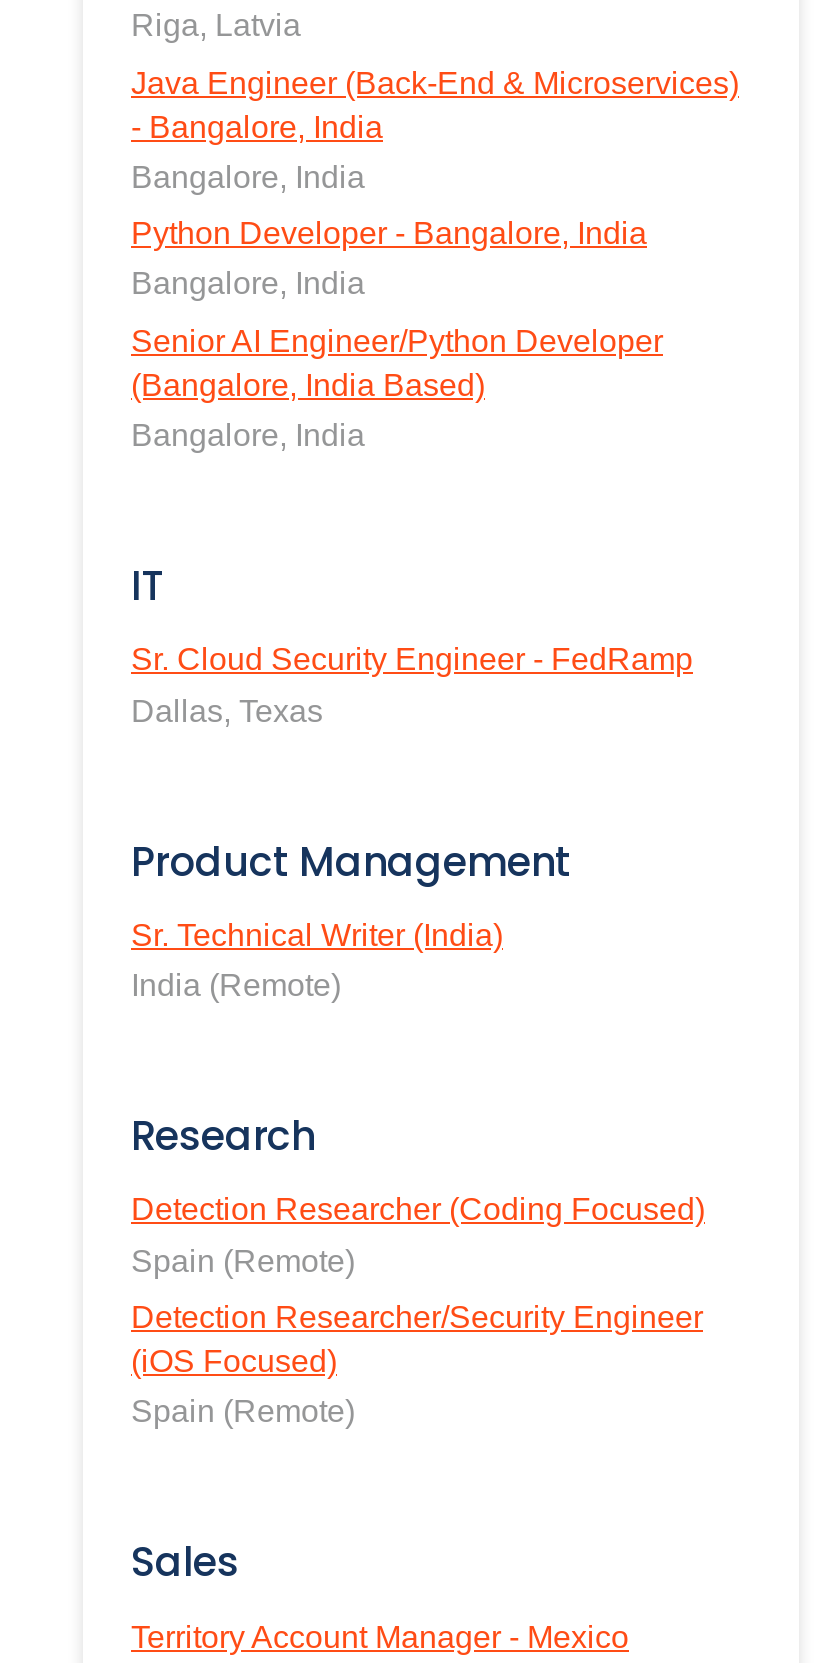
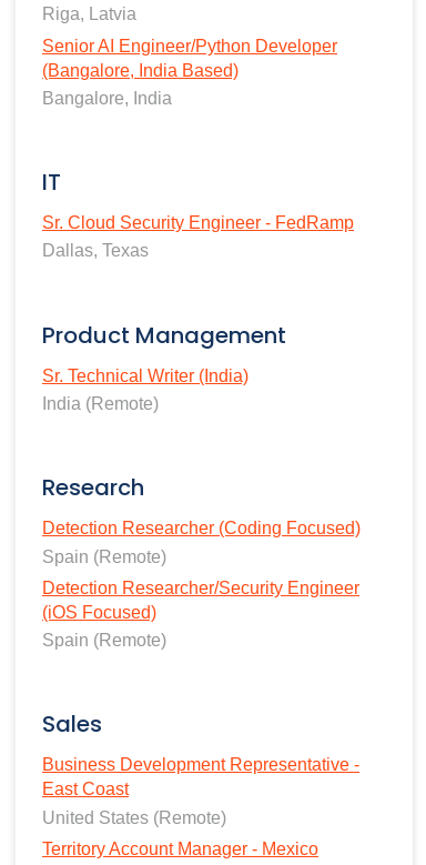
[131,65,739,301] Java Engineer (Back-End & Microservices) | - Bangalore, India | Bangalore, India | Python Developer - Bangalore, India | Bangalore, India -> none
moved [131,324,705,1591] -> [42,36,361,740]: Senior AI Engineer/Python Developer | (Bangalore, India Based) | Bangalore, India | ... | Spain (Remote) | Sales
none -> [42,756,359,827] Business Development Representative - | East Coast | United States (Remote)

